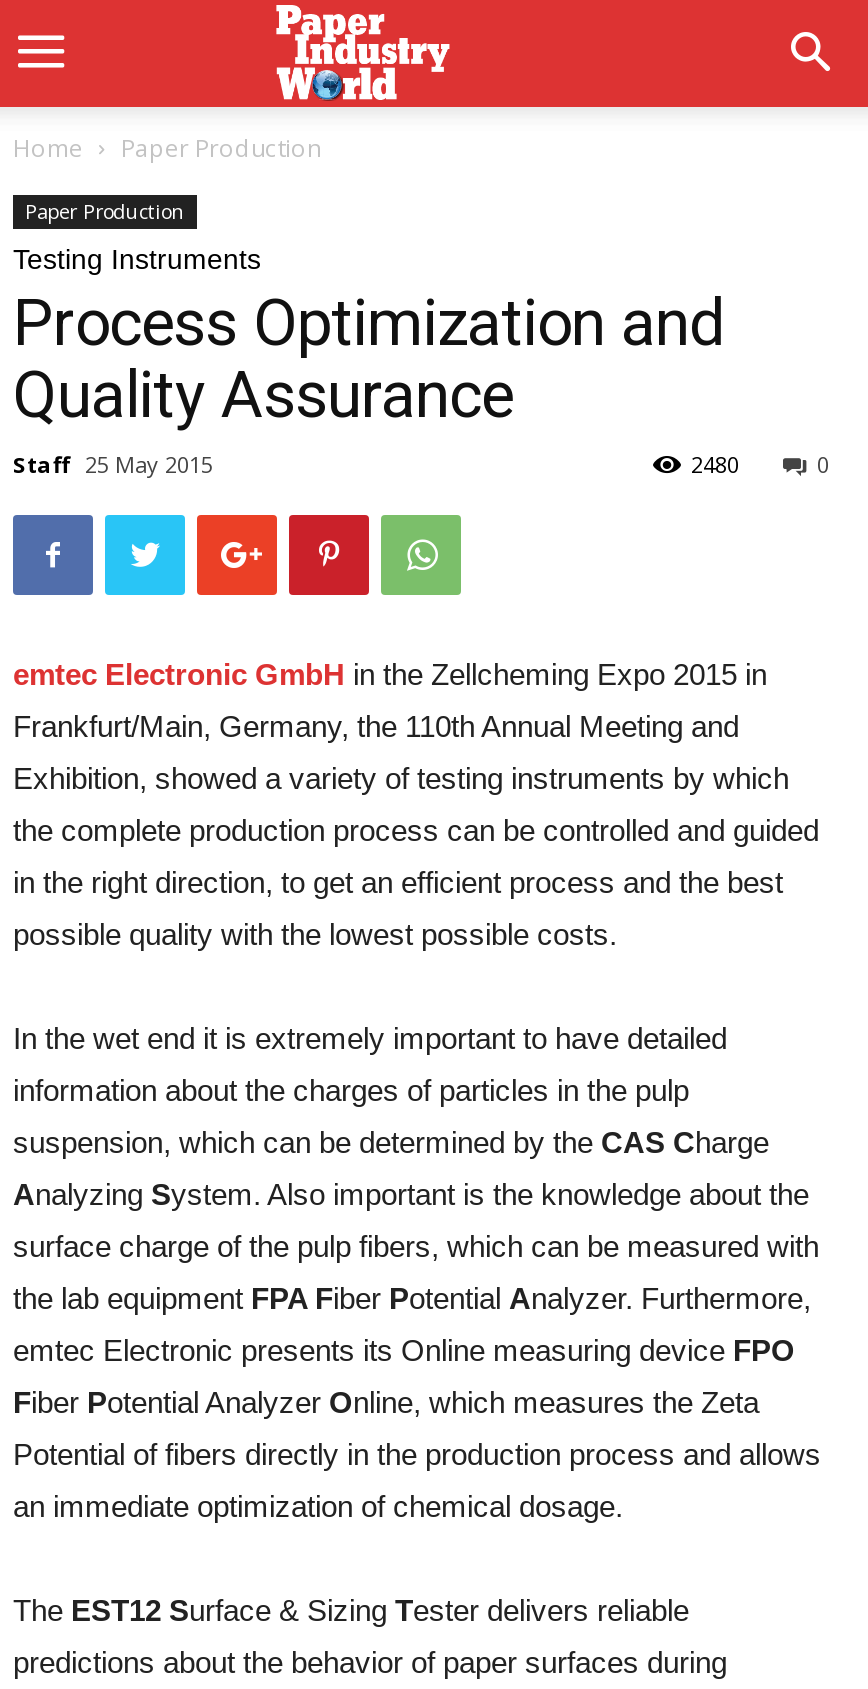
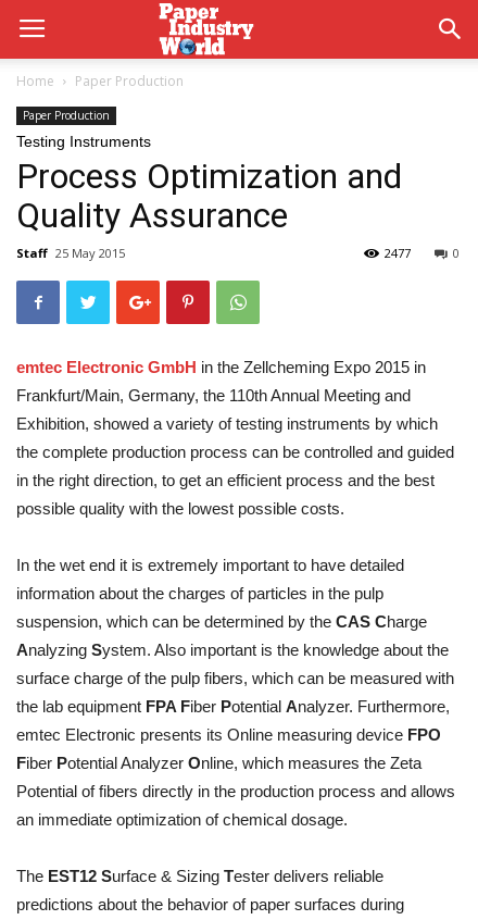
[691,449,739,479] 2480 -> [385,245,411,261] 2477

